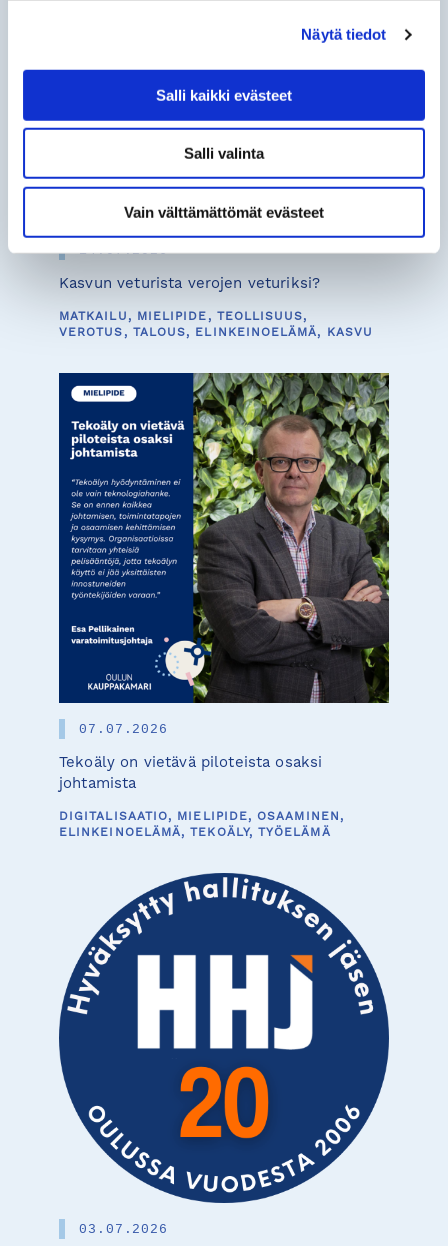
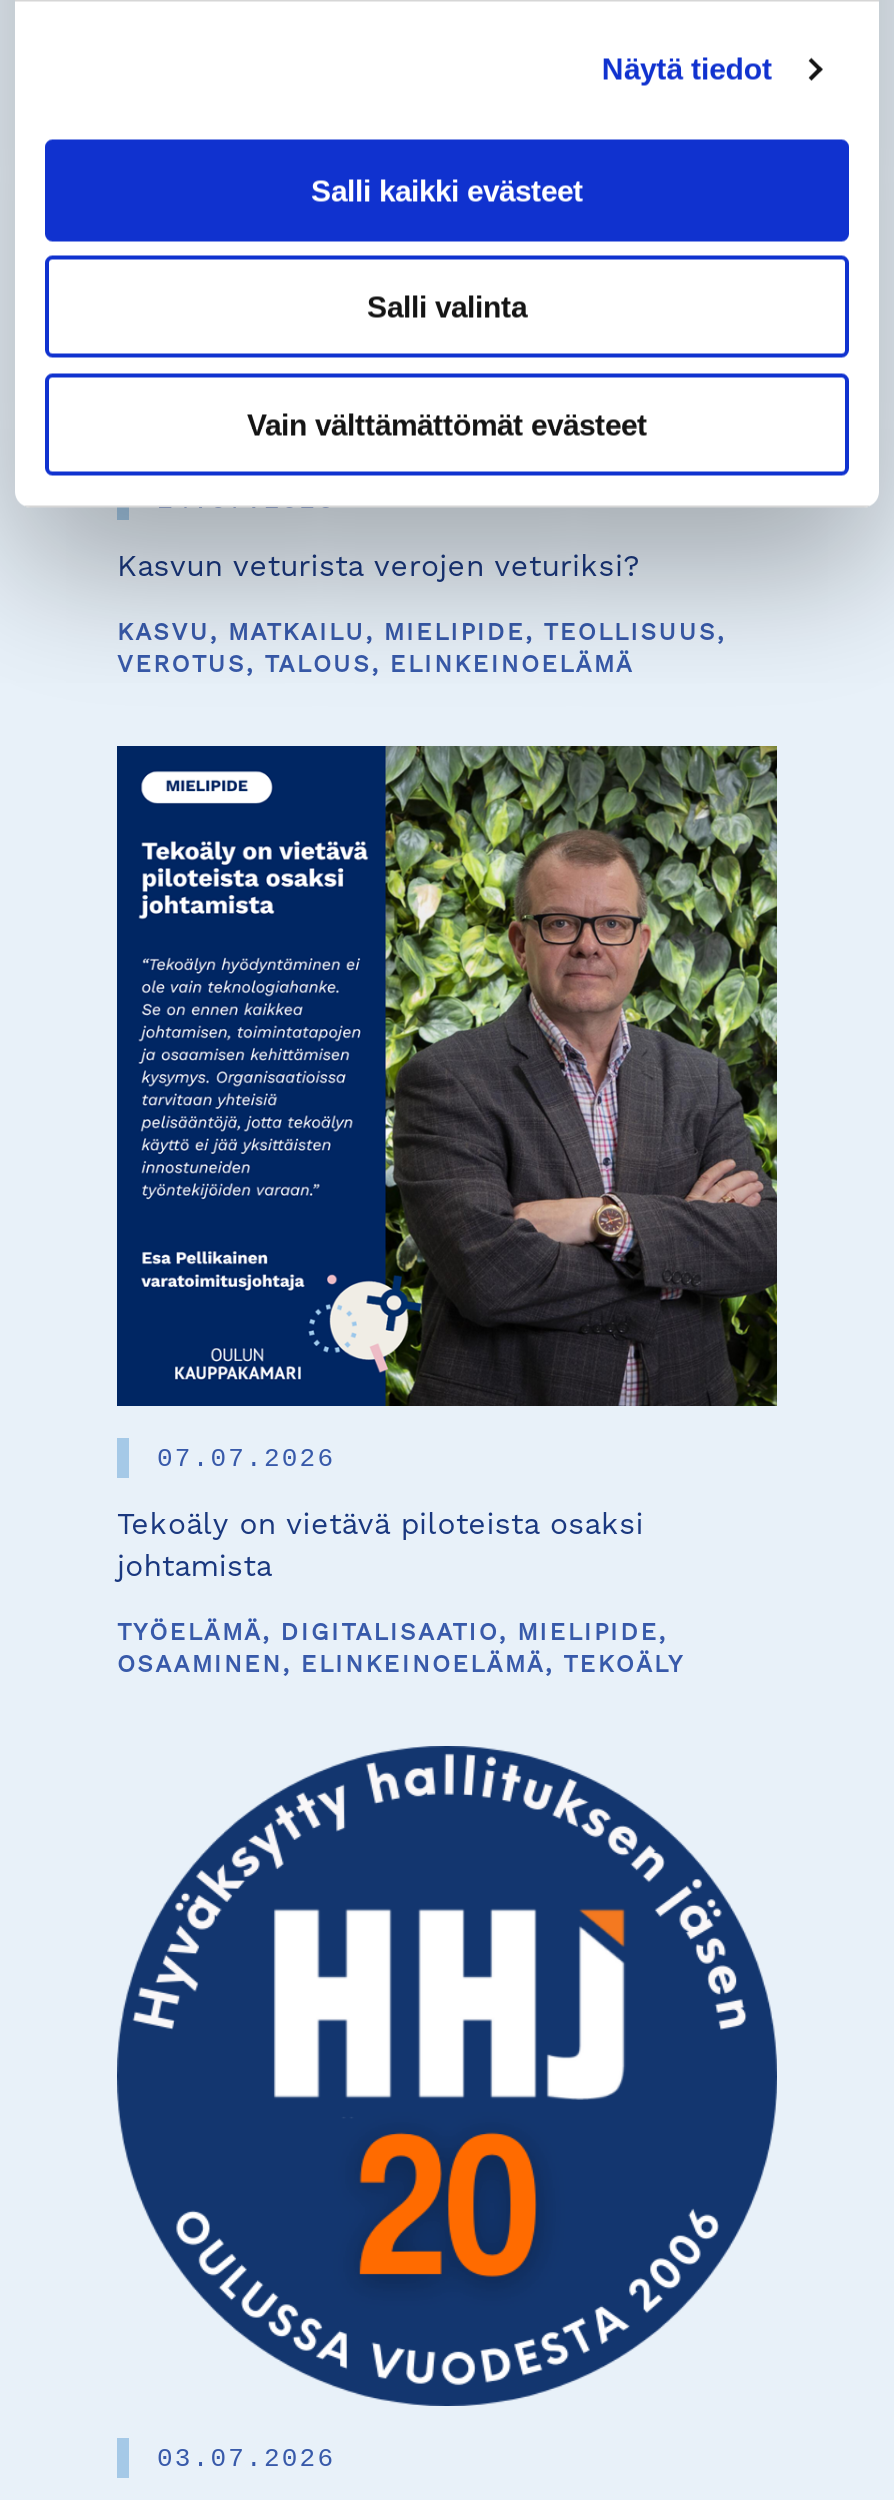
[59,311,373,339] MATKAILU, MIELIPIDE, TEOLLISUUS, | VEROTUS, TALOUS, ELINKEINOELÄMÄ, KASVU -> [117,622,725,678] KASVU, MATKAILU, MIELIPIDE, TEOLLISUUS, | VEROTUS, TALOUS, ELINKEINOELÄMÄ
[59,811,344,839] DIGITALISAATIO, MIELIPIDE, OSAAMINEN, | ELINKEINOELÄMÄ, TEKOÄLY, TYÖELÄMÄ -> [117,1622,684,1678] TYÖELÄMÄ, DIGITALISAATIO, MIELIPIDE, | OSAAMINEN, ELINKEINOELÄMÄ, TEKOÄLY

